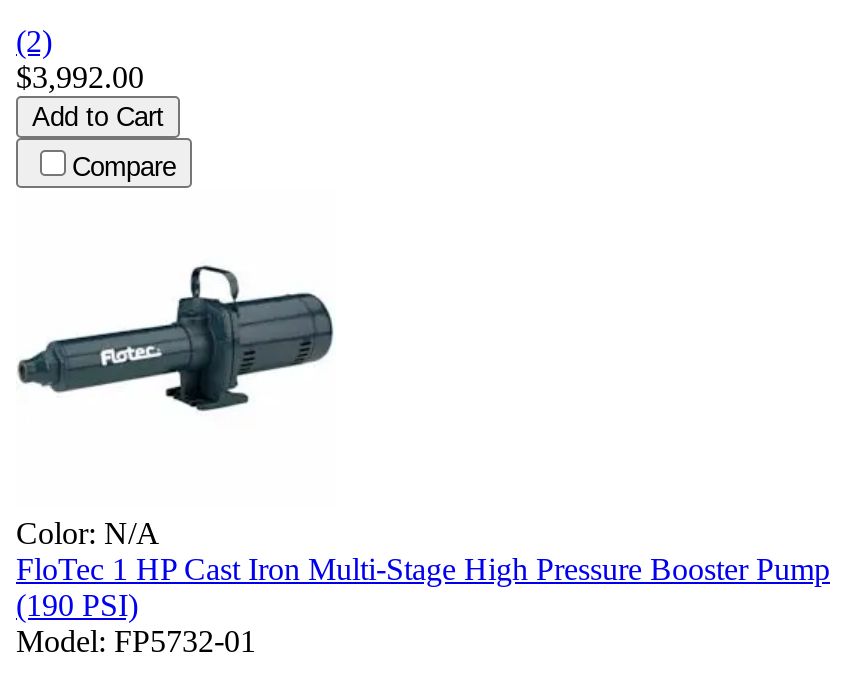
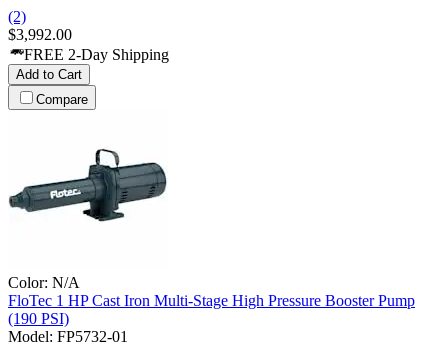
none -> [24,46,169,63] FREE 2-Day Shipping

